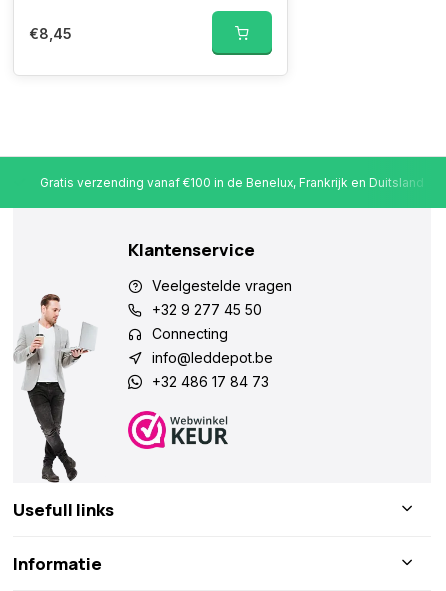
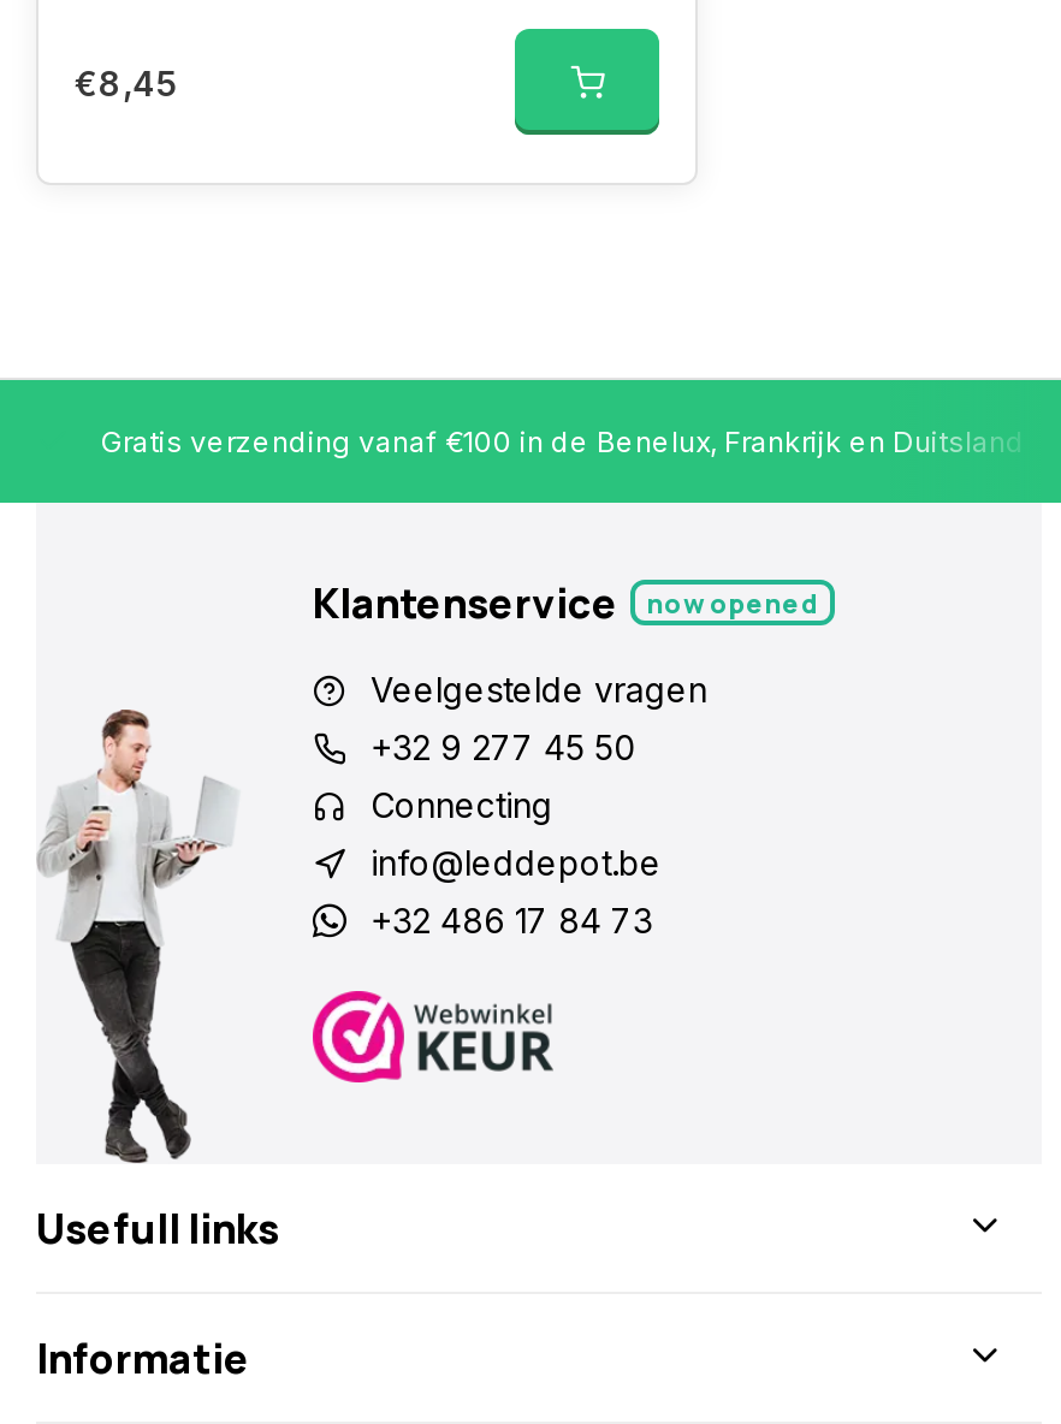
none -> [647,585,818,621] now opened

